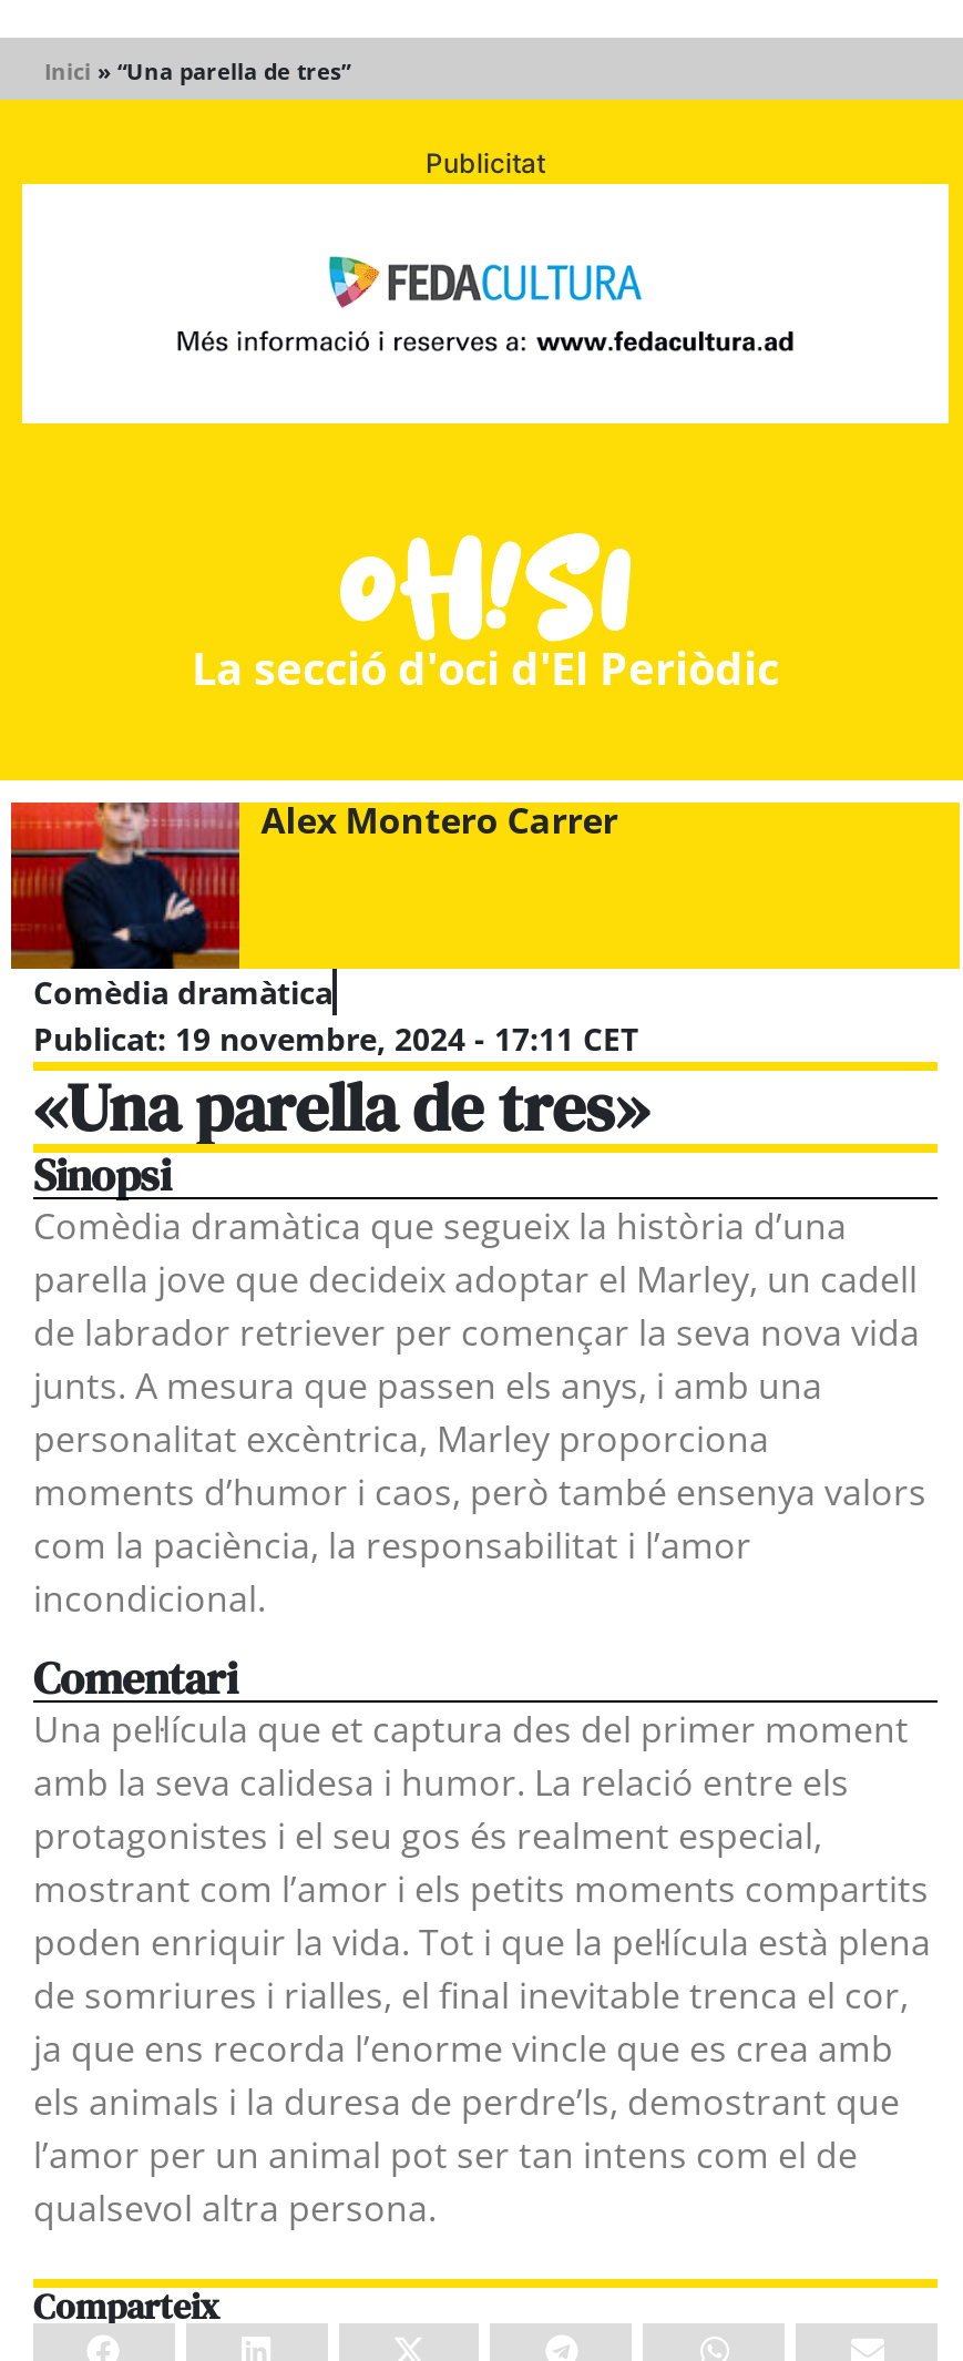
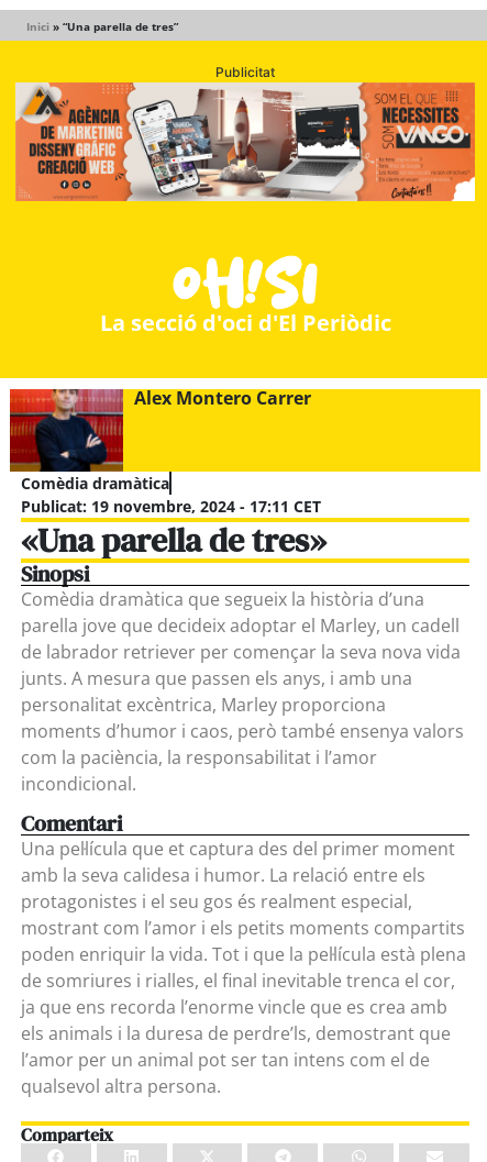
[20,182,951,426] [image] -> [15,81,476,202] [image]

